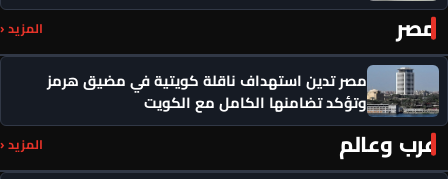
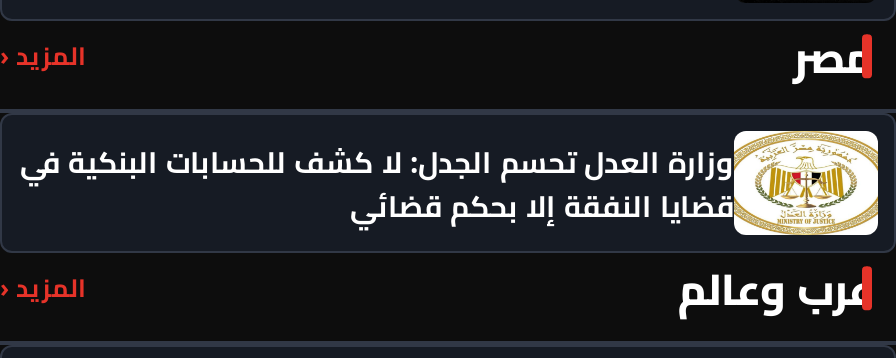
[47,64,440,118] [image] | مصر تدين استهداف ناقلة كويتية في مضيق هرمز | وتؤكد تضامنها الكامل مع الكويت -> [20,128,880,238] [image] | وزارة العدل تحسم الجدل: لا كشف للحسابات البنكية في | قضايا النفقة إلا بحكم قضائي

